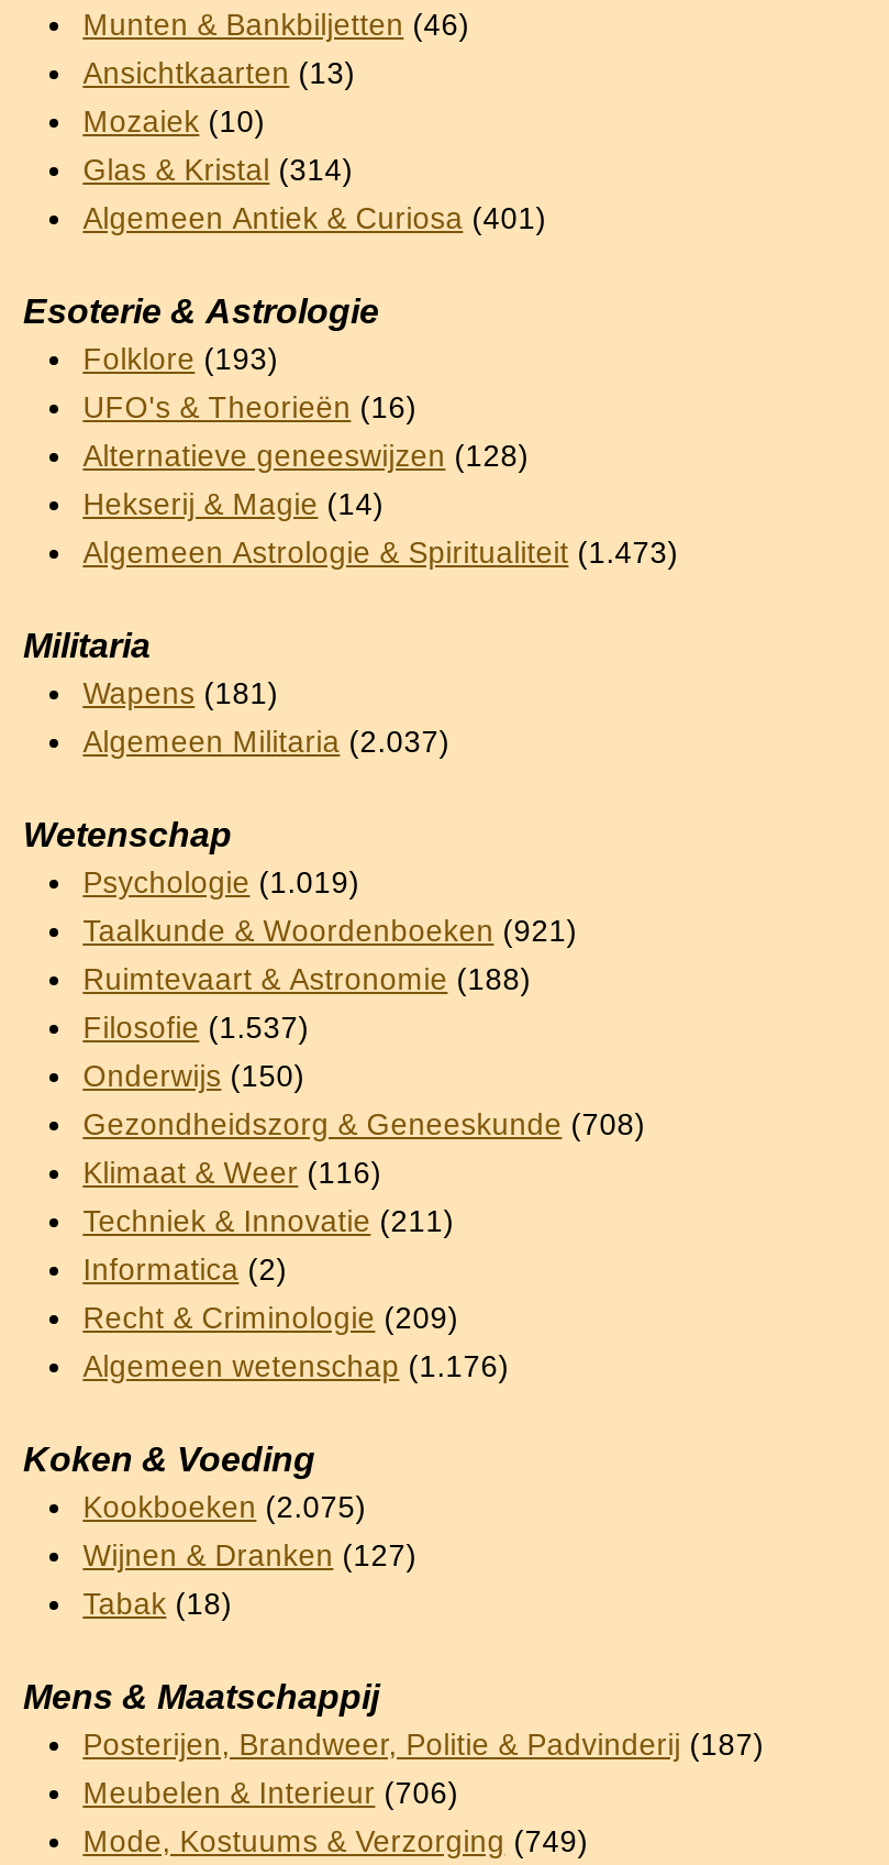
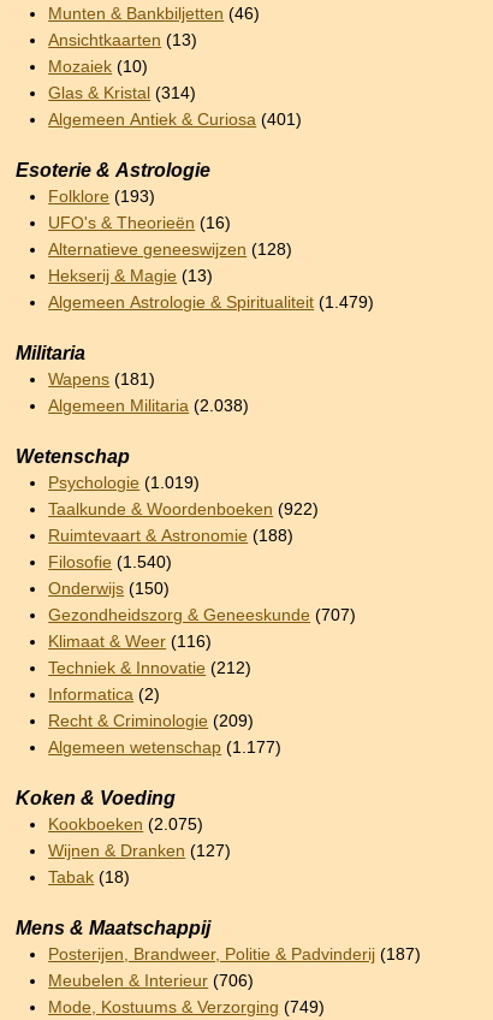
[83,488,384,521] Hekserij & Magie (14) -> [48,267,213,285] Hekserij & Magie (13)
[83,536,678,569] Algemeen Astrologie & Spiritualiteit (1.473) -> [48,293,374,311] Algemeen Astrologie & Spiritualiteit (1.479)
[83,725,450,758] Algemeen Militaria (2.037) -> [48,397,249,415] Algemeen Militaria (2.038)
[83,914,577,947] Taalkunde & Woordenboeken (921) -> [48,500,319,518] Taalkunde & Woordenboeken (922)
[83,1011,309,1044] Filosofie (1.537) -> [48,553,172,571] Filosofie (1.540)
[83,1108,645,1141] Gezondheidszorg & Geneeskunde (708) -> [48,606,356,624] Gezondheidszorg & Geneeskunde (707)
[83,1205,454,1238] Techniek & Innovatie (211) -> [48,659,252,677] Techniek & Innovatie (212)
[83,1350,509,1383] Algemeen wetenschap (1.176) -> [48,738,282,756] Algemeen wetenschap (1.177)

